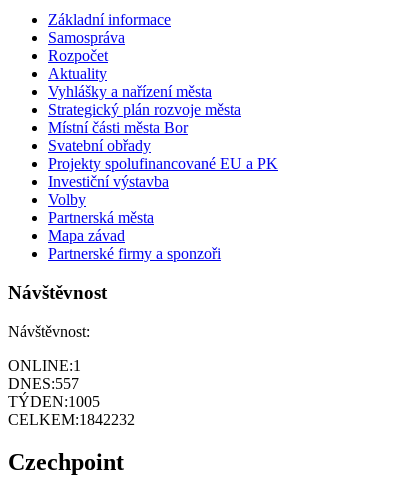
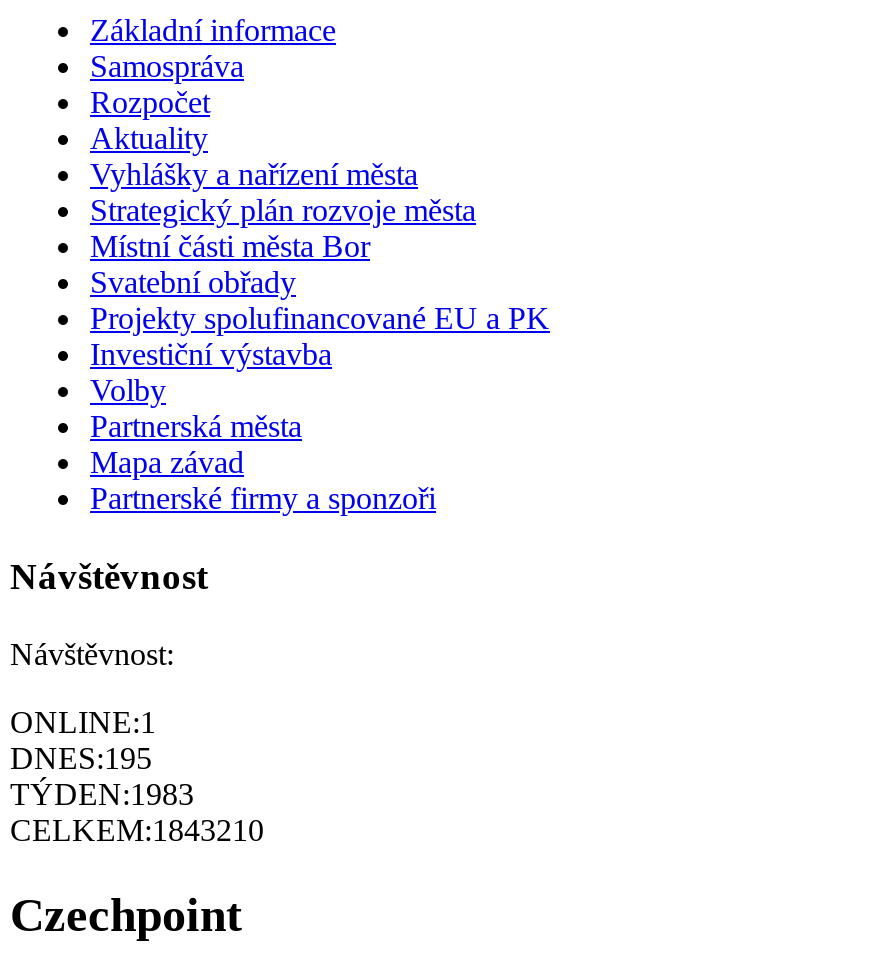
[8,375,79,392] DNES:557 -> [10,740,152,774] DNES:195
[8,393,100,410] TÝDEN:1005 -> [10,776,194,810] TÝDEN:1983
[8,411,135,428] CELKEM:1842232 -> [10,812,264,846] CELKEM:1843210

